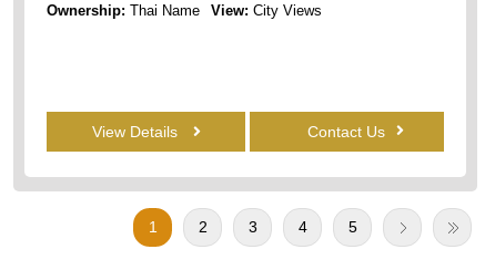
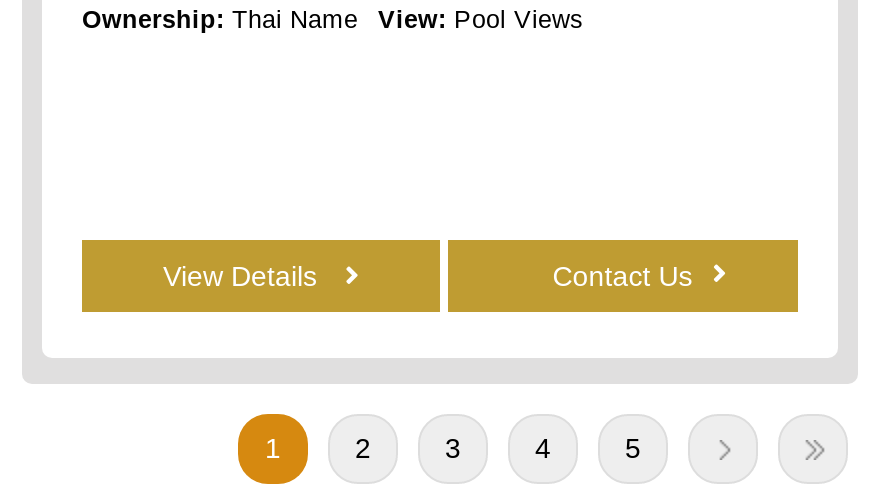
[211,3,322,19] View: City Views -> [378,6,584,34] View: Pool Views

